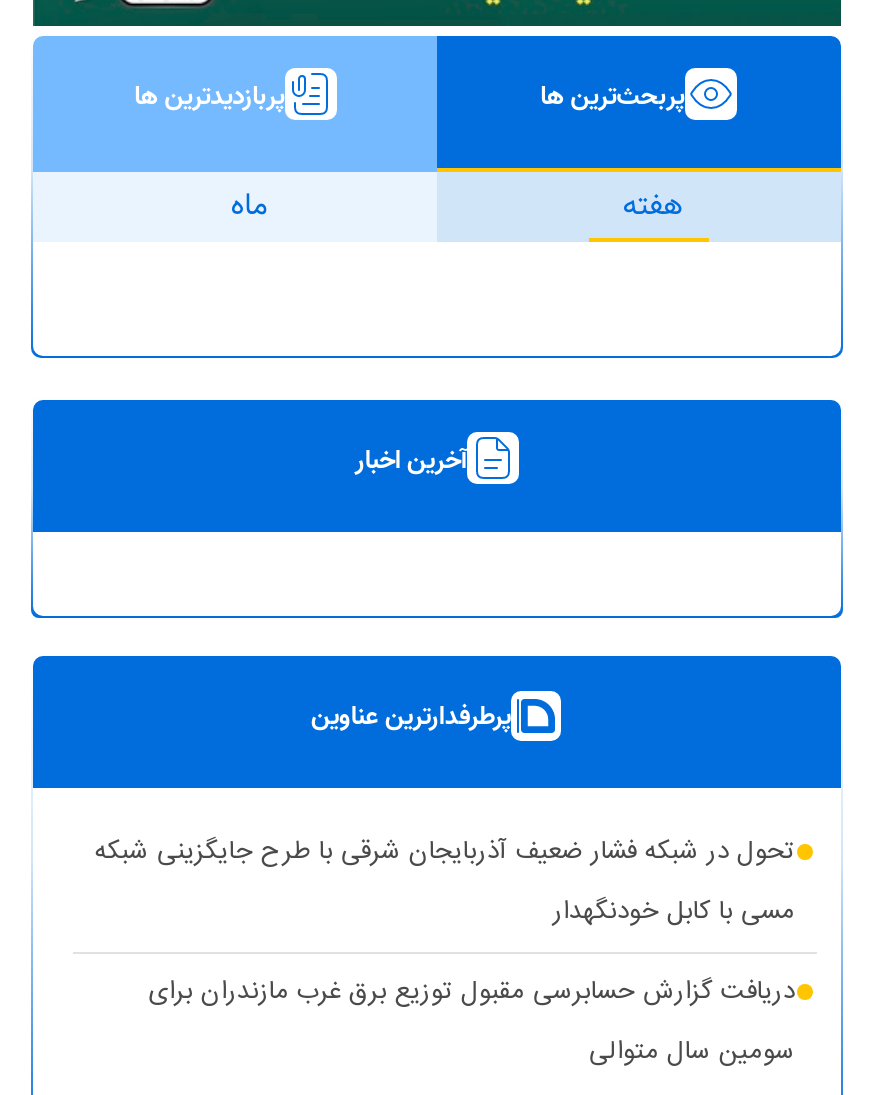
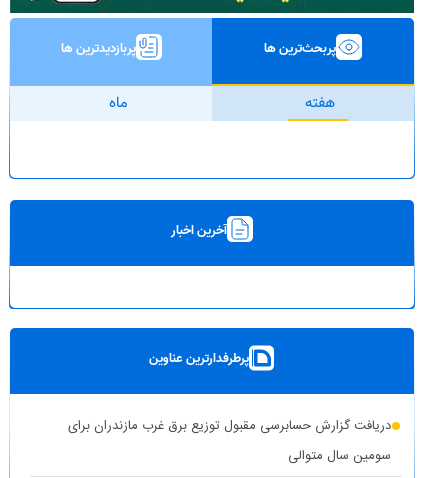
[95,831,795,935] تحول در شبکه فشار ضعیف آذربایجان شرقی با طرح جایگزینی شبکه | مسی با کابل خودنگهدار -> none

